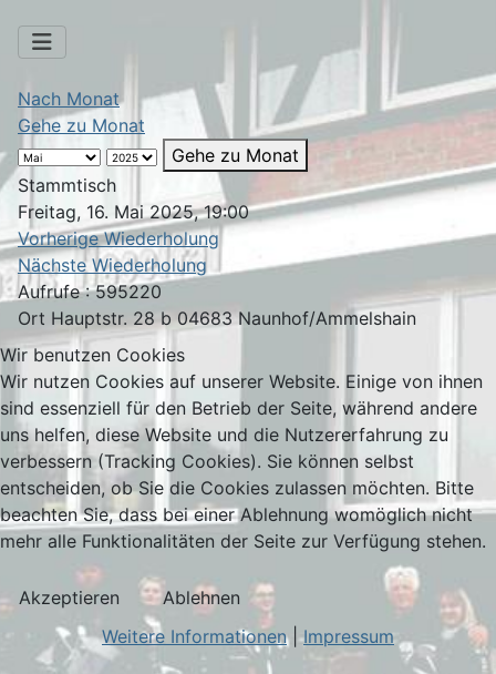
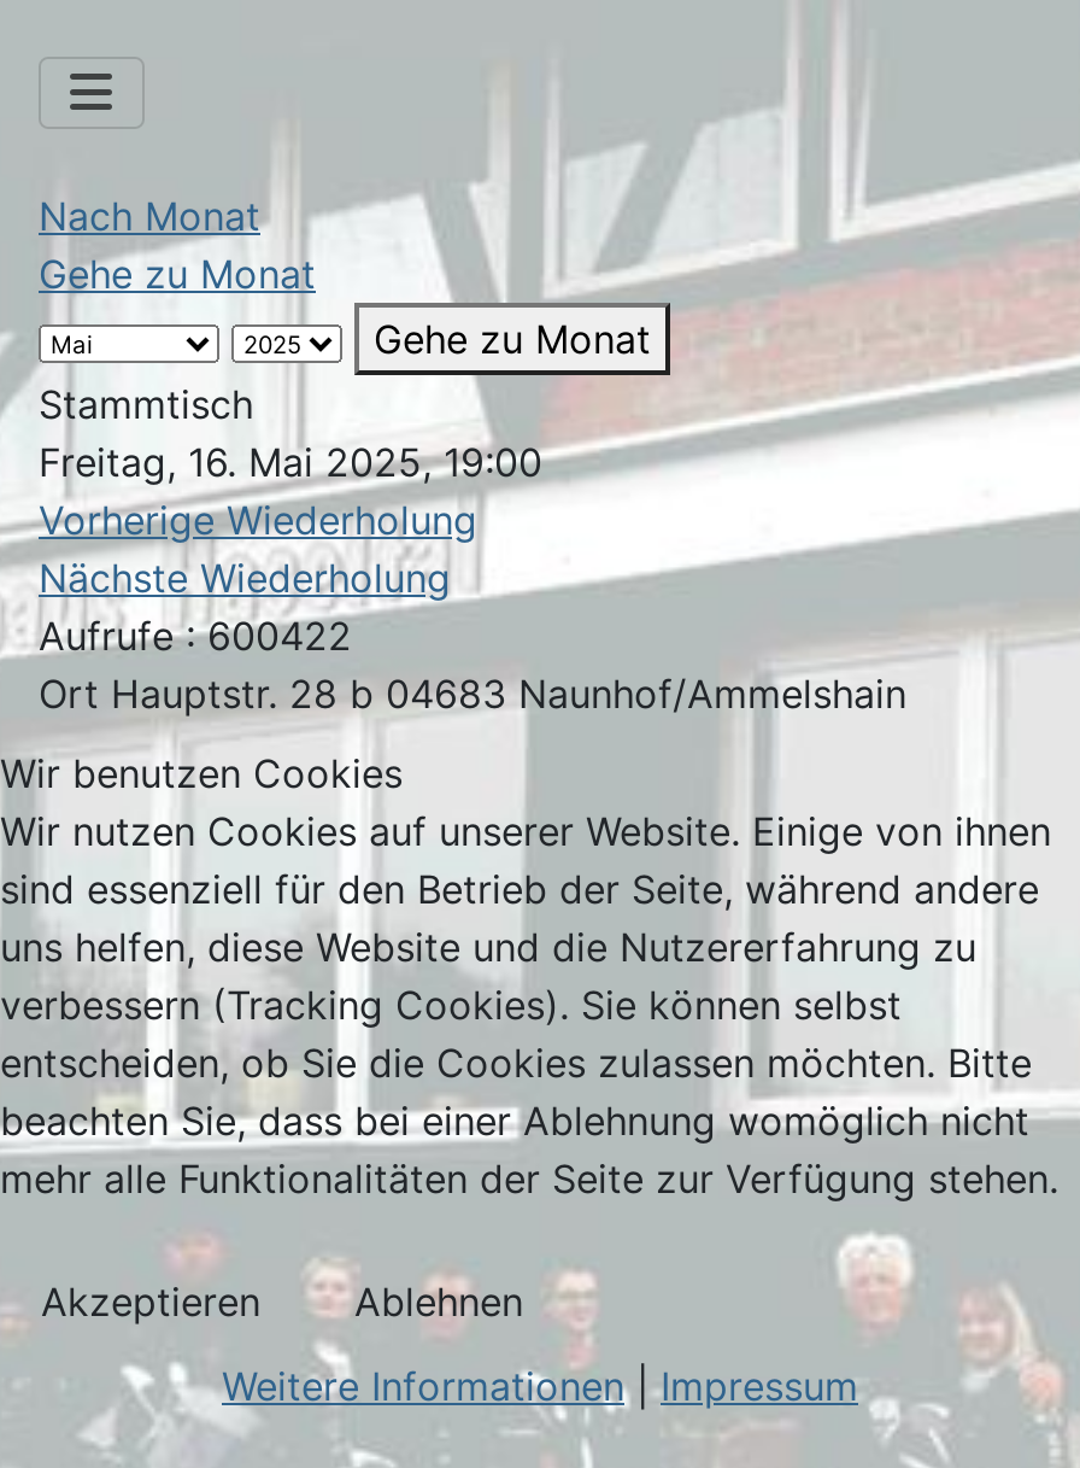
[18,280,162,303] Aufrufe: 595220 -> [39,612,352,660] Aufrufe: 600422

